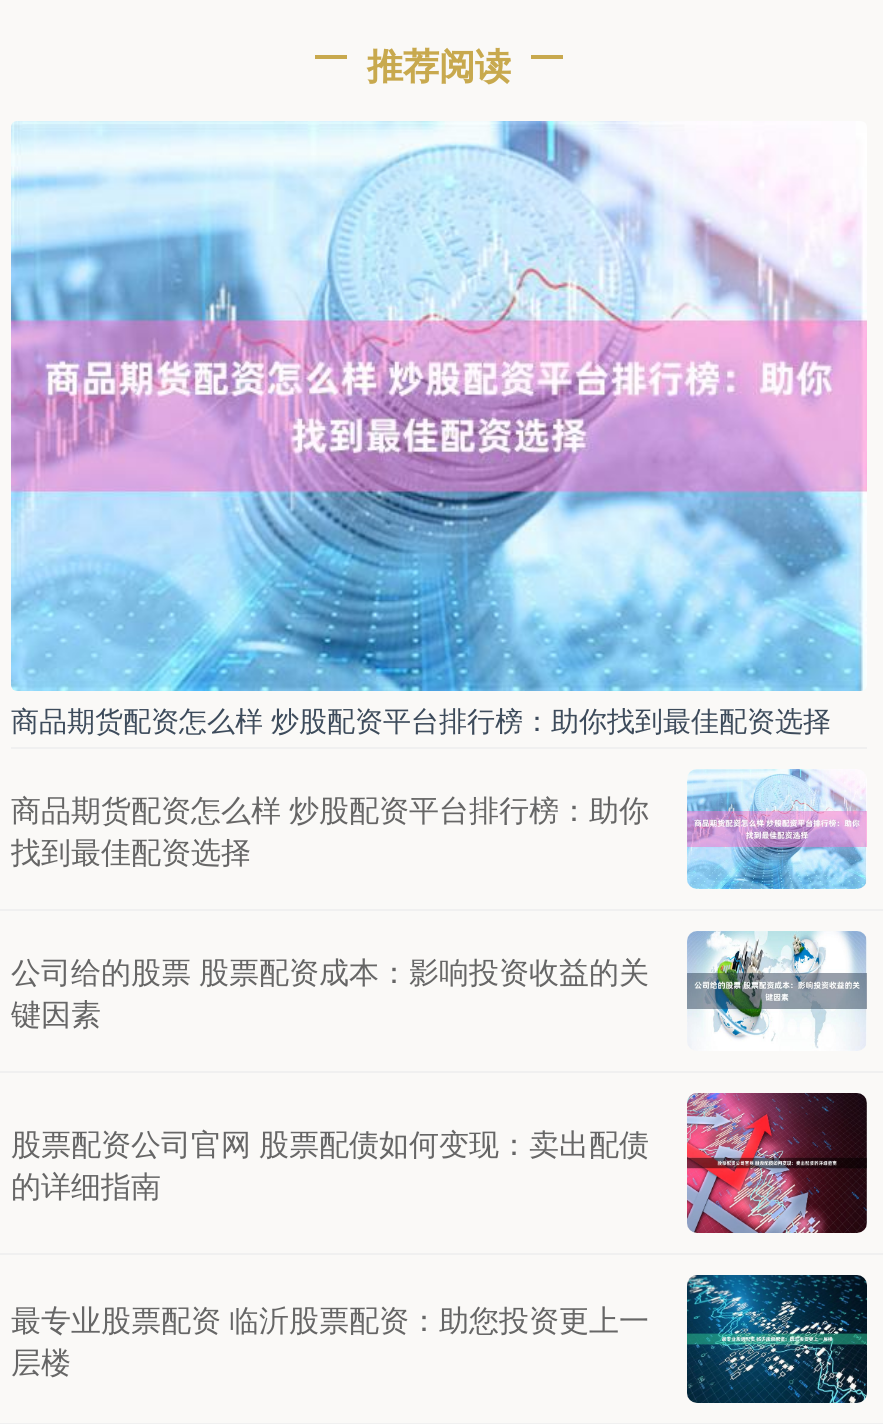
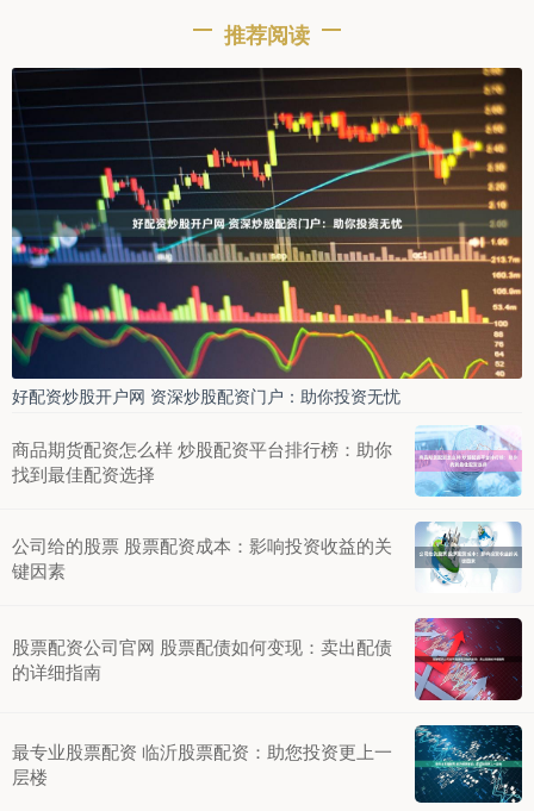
[9,119,867,739] [image] | 商品期货配资怎么样 炒股配资平台排行榜：助你找到最佳配资选择 -> [11,67,523,407] [image] | 好配资炒股开户网 资深炒股配资门户：助你投资无忧

